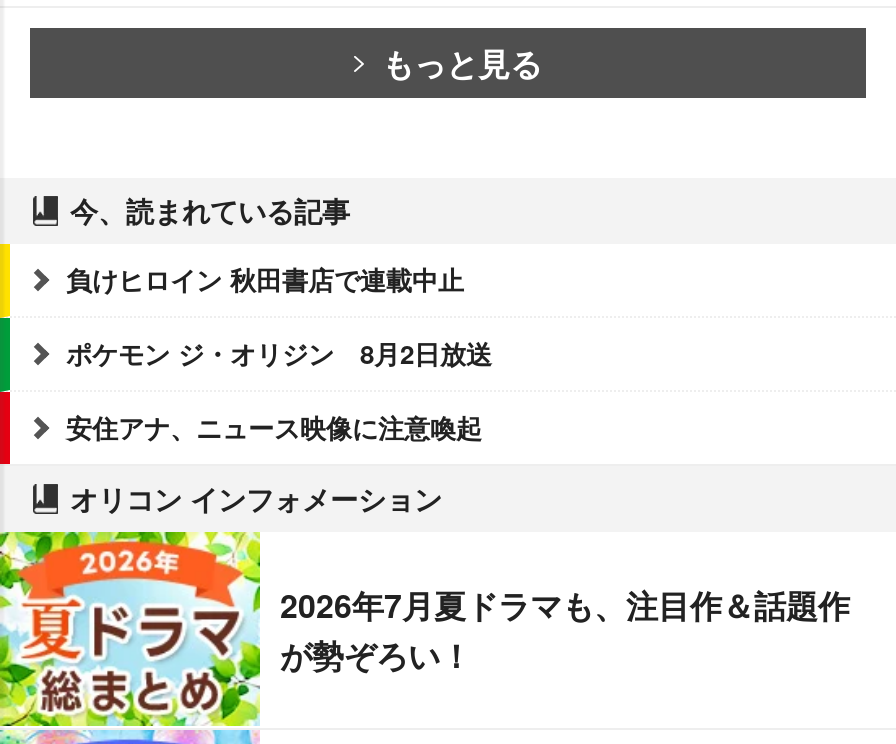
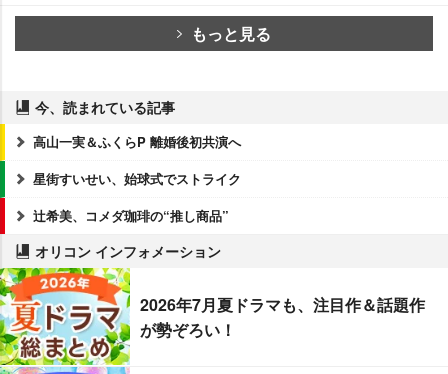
[66,260,464,298] 負けヒロイン 秋田書店で連載中止 -> [33,132,241,151] 高山一実＆ふくらP 離婚後初共演へ
[66,334,492,372] ポケモン ジ・オリジン 8月2日放送 -> [33,169,241,188] 星街すいせい、始球式でストライク
[66,408,482,446] 安住アナ、ニュース映像に注意喚起 -> [33,206,229,225] 辻希美、コメダ珈琲の“推し商品”

